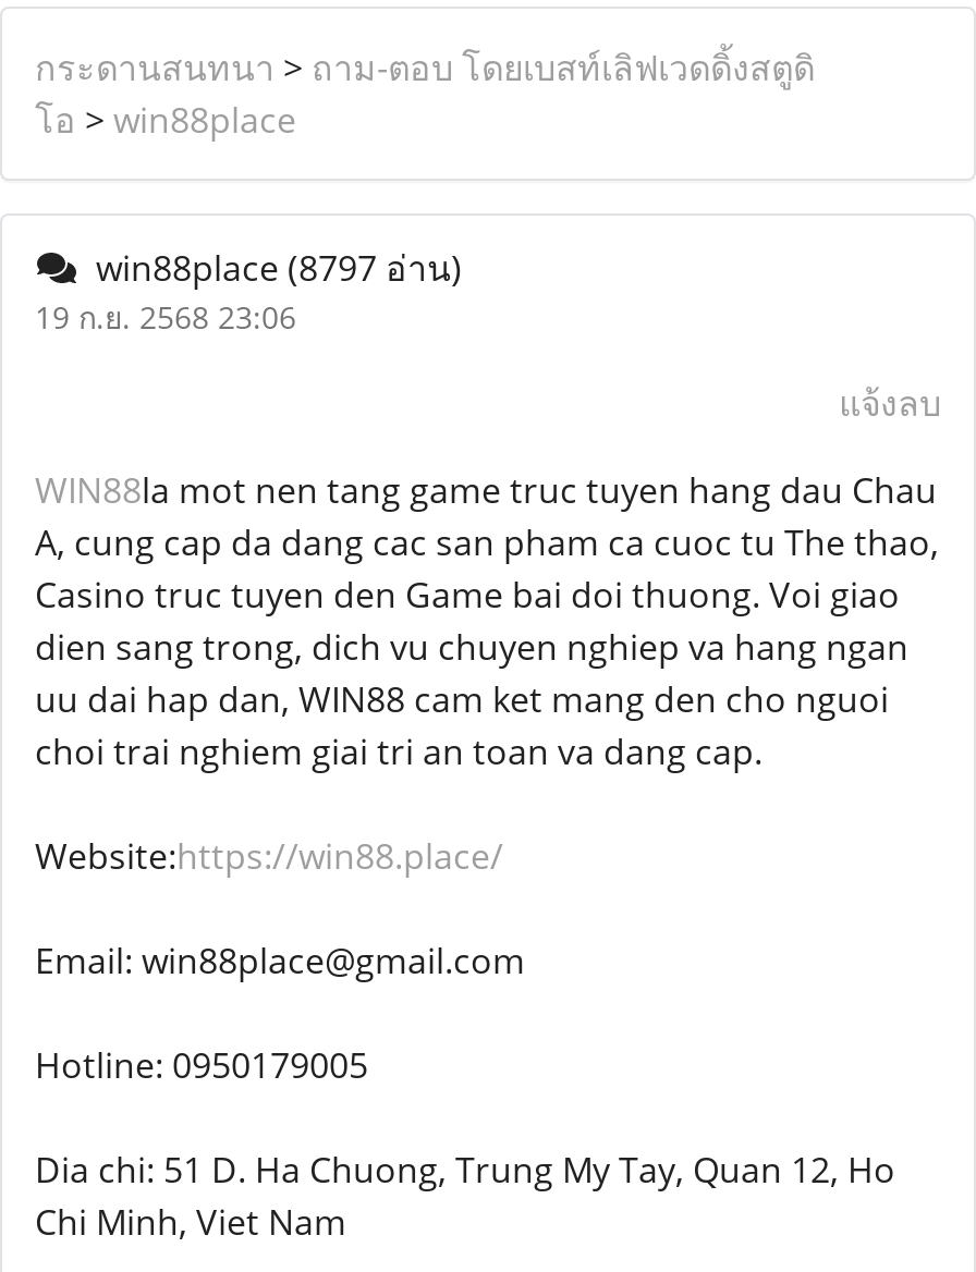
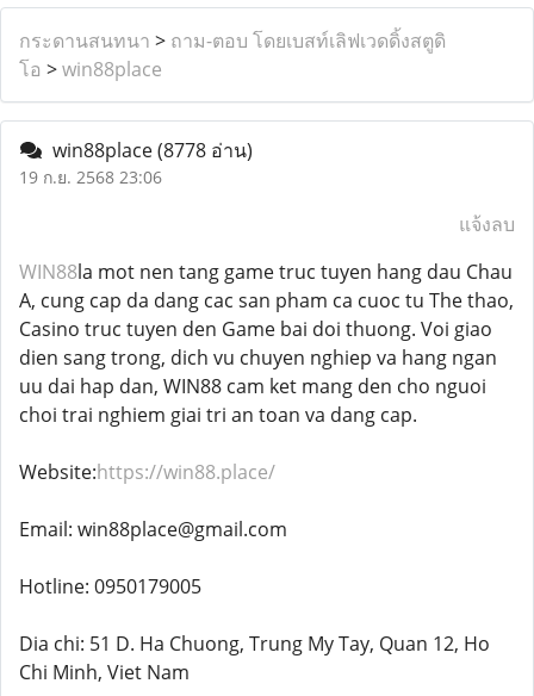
[78,244,462,292] win88place (8797 อ่าน) -> [43,137,253,163] win88place (8778 อ่าน)

